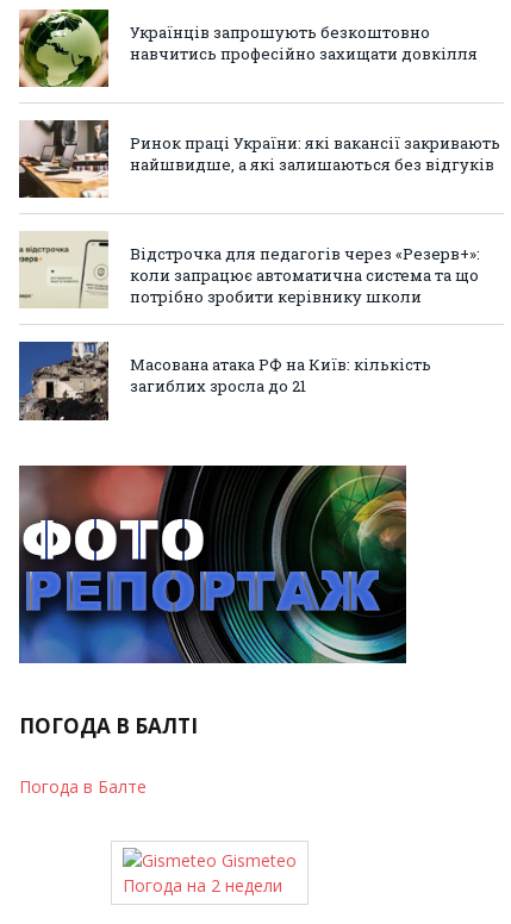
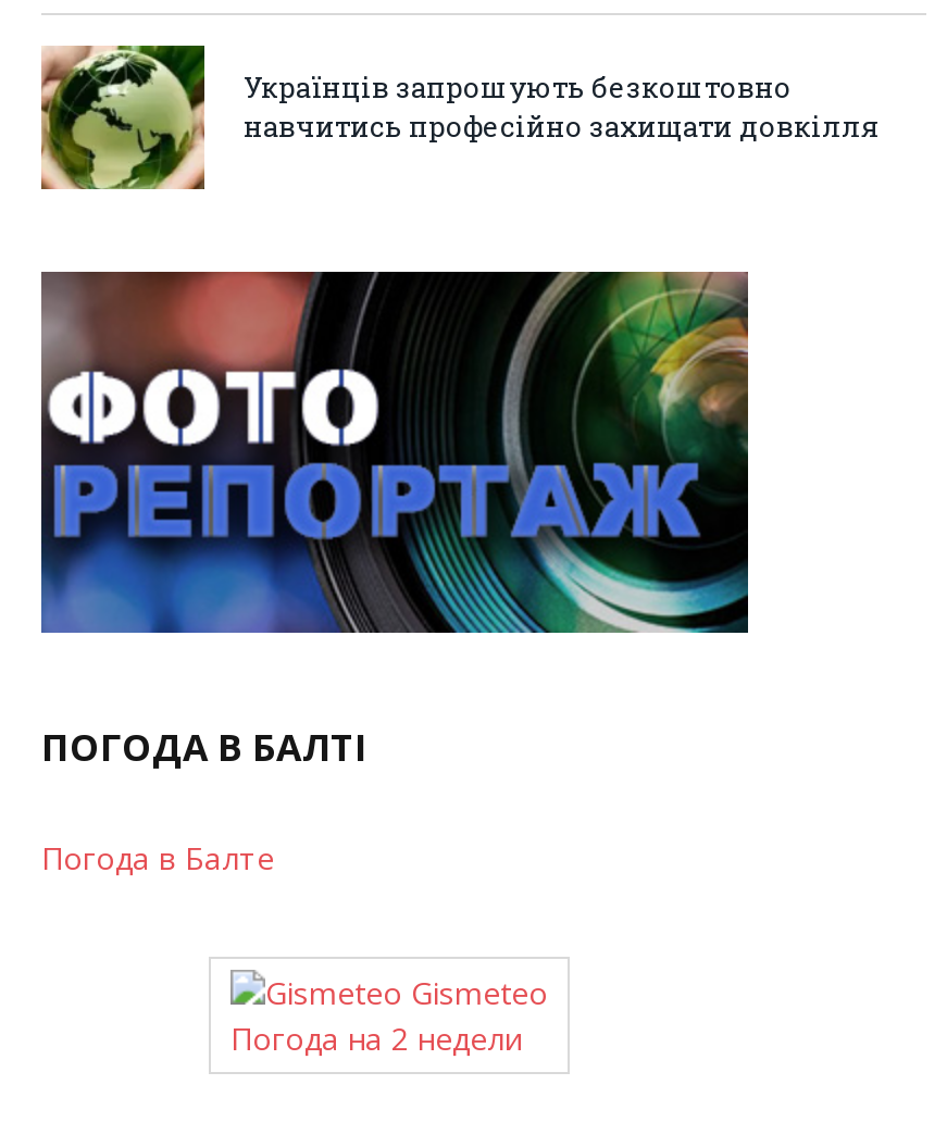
[19,119,500,199] [image] | Ринок праці України: які вакансії закривають | найшвидше, а які залишаються без відгуків -> none
[19,231,480,397] [image] | Відстрочка для педагогів через «Резерв+»: | коли запрацює автоматична система та що | потрібно зробити керівнику школи | Масована атака РФ на Київ: кількість | загиблих зросла до 21 -> none
[18,341,110,422] [image] -> none

